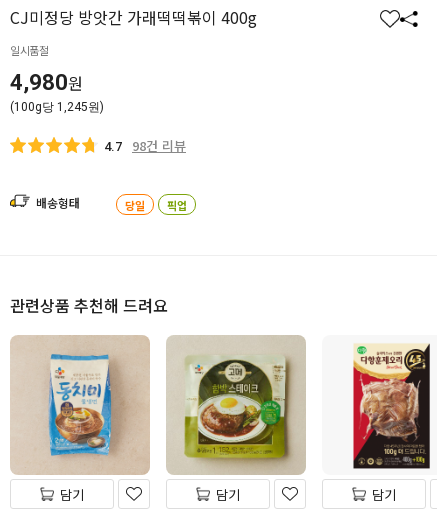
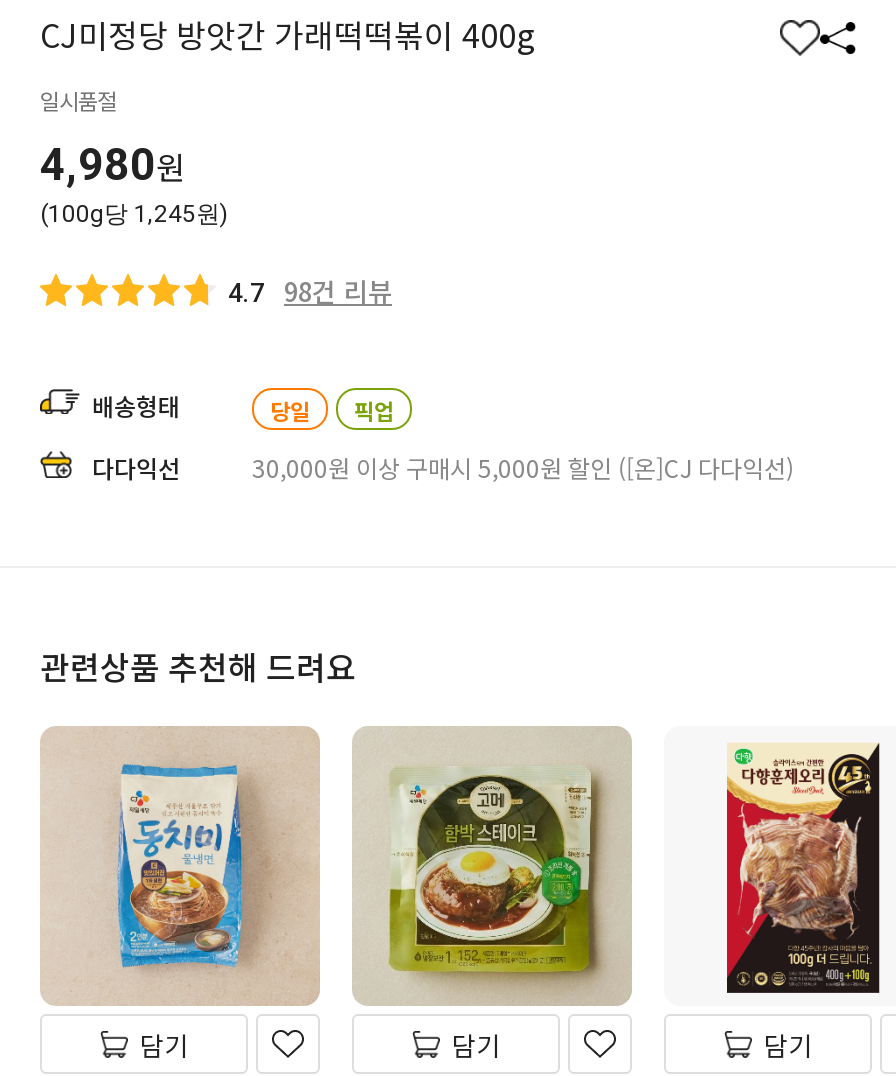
none -> [92,450,794,484] 다다익선 | 30,000원 이상 구매시 5,000원 할인 ([온]CJ 다다익선)

